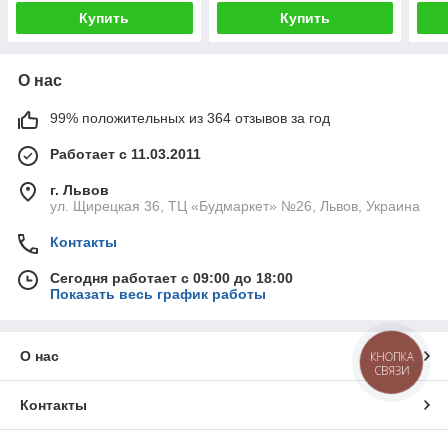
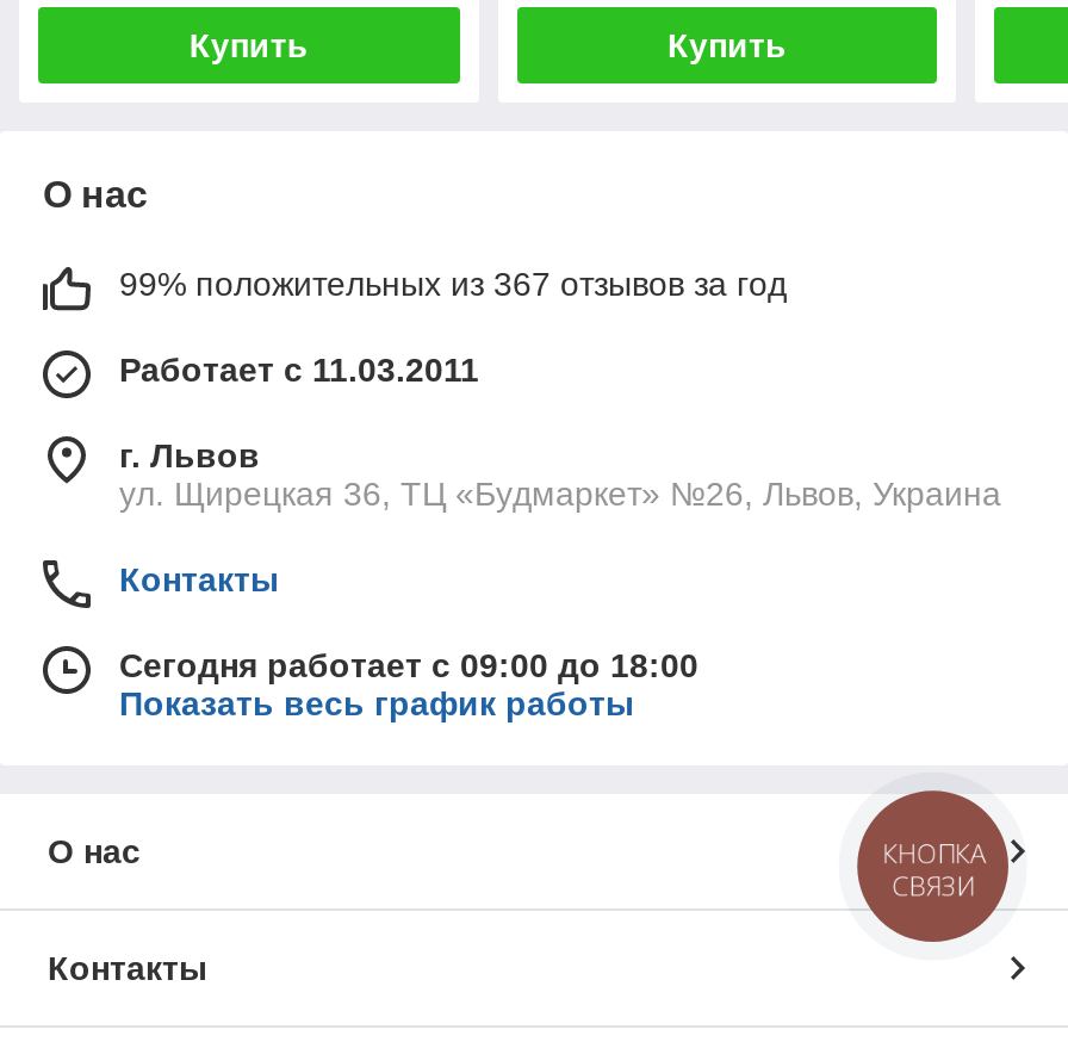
[50,110,330,126] 99% положительных из 364 отзывов за год -> [119,264,787,302] 99% положительных из 367 отзывов за год

